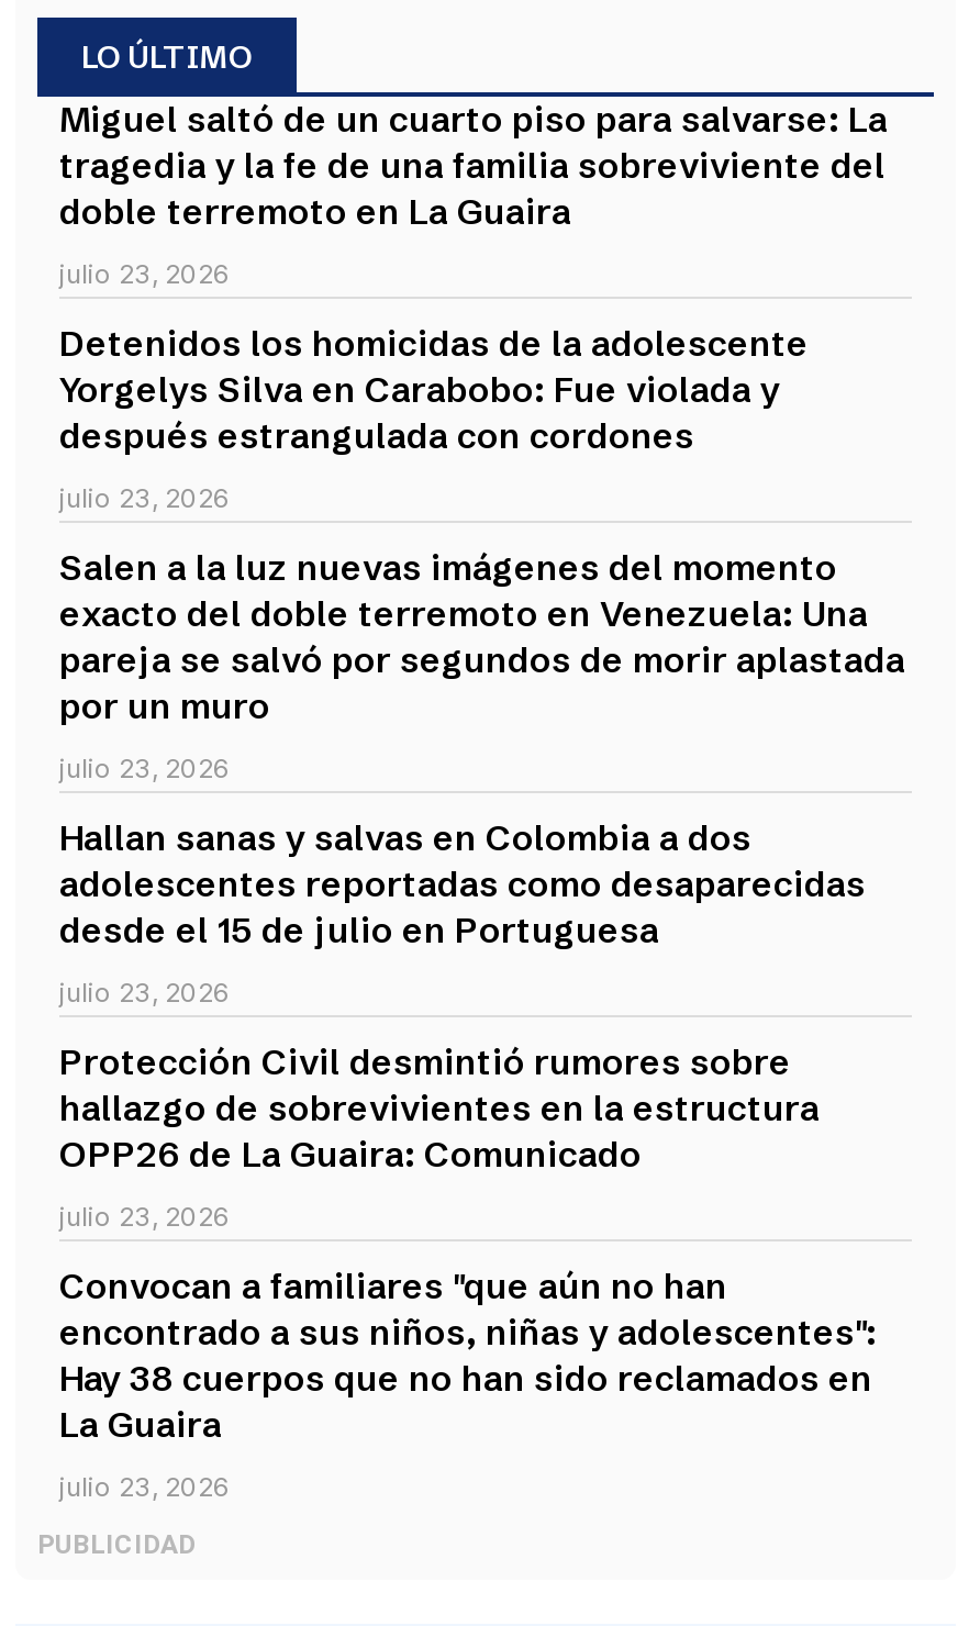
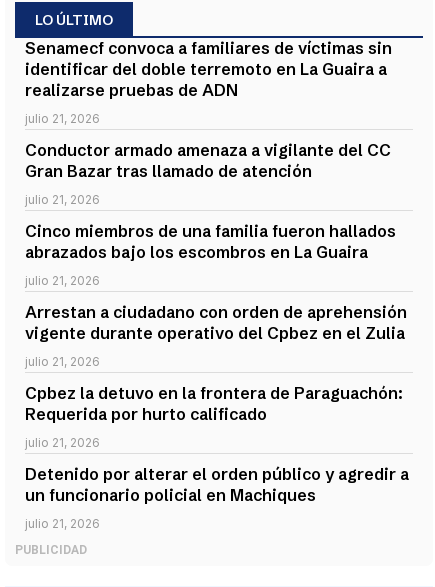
[59,98,888,234] Miguel saltó de un cuarto piso para salvarse: La | tragedia y la fe de una familia sobreviviente del | doble terremoto en La Guaira -> [25,38,392,100] Senamecf convoca a familiares de víctimas sin | identificar del doble terremoto en La Guaira a | realizarse pruebas de ADN
[59,258,231,291] julio 23, 2026 -> [25,111,100,126] julio 21, 2026
[59,322,809,458] Detenidos los homicidas de la adolescente | Yorgelys Silva en Carabobo: Fue violada y | después estrangulada con cordones -> [25,140,391,181] Conductor armado amenaza a vigilante del CC | Gran Bazar tras llamado de atención
[59,482,231,515] julio 23, 2026 -> [25,192,100,207] julio 21, 2026
[59,546,905,728] Salen a la luz nuevas imágenes del momento | exacto del doble terremoto en Venezuela: Una | pareja se salvó por segundos de morir aplastada | por un muro -> [25,221,396,262] Cinco miembros de una familia fueron hallados | abrazados bajo los escombros en La Guaira
[59,752,231,785] julio 23, 2026 -> [25,273,100,288] julio 21, 2026
[59,816,866,952] Hallan sanas y salvas en Colombia a dos | adolescentes reportadas como desaparecidas | desde el 15 de julio en Portuguesa -> [25,302,407,343] Arrestan a ciudadano con orden de aprehensión | vigente durante operativo del Cpbez en el Zulia
[59,976,231,1009] julio 23, 2026 -> [25,354,100,369] julio 21, 2026
[59,1040,820,1176] Protección Civil desmintió rumores sobre | hallazgo de sobrevivientes en la estructura | OPP26 de La Guaira: Comunicado -> [25,383,403,424] Cpbez la detuvo en la frontera de Paraguachón: | Requerida por hurto calificado
[59,1201,231,1234] julio 23, 2026 -> [25,435,100,450] julio 21, 2026
[59,1264,877,1447] Convocan a familiares "que aún no han | encontrado a sus niños, niñas y adolescentes": | Hay 38 cuerpos que no han sido reclamados en | La Guaira -> [25,464,409,505] Detenido por alterar el orden público y agredir a | un funcionario policial en Machiques
[59,1471,231,1504] julio 23, 2026 -> [25,516,100,531] julio 21, 2026

